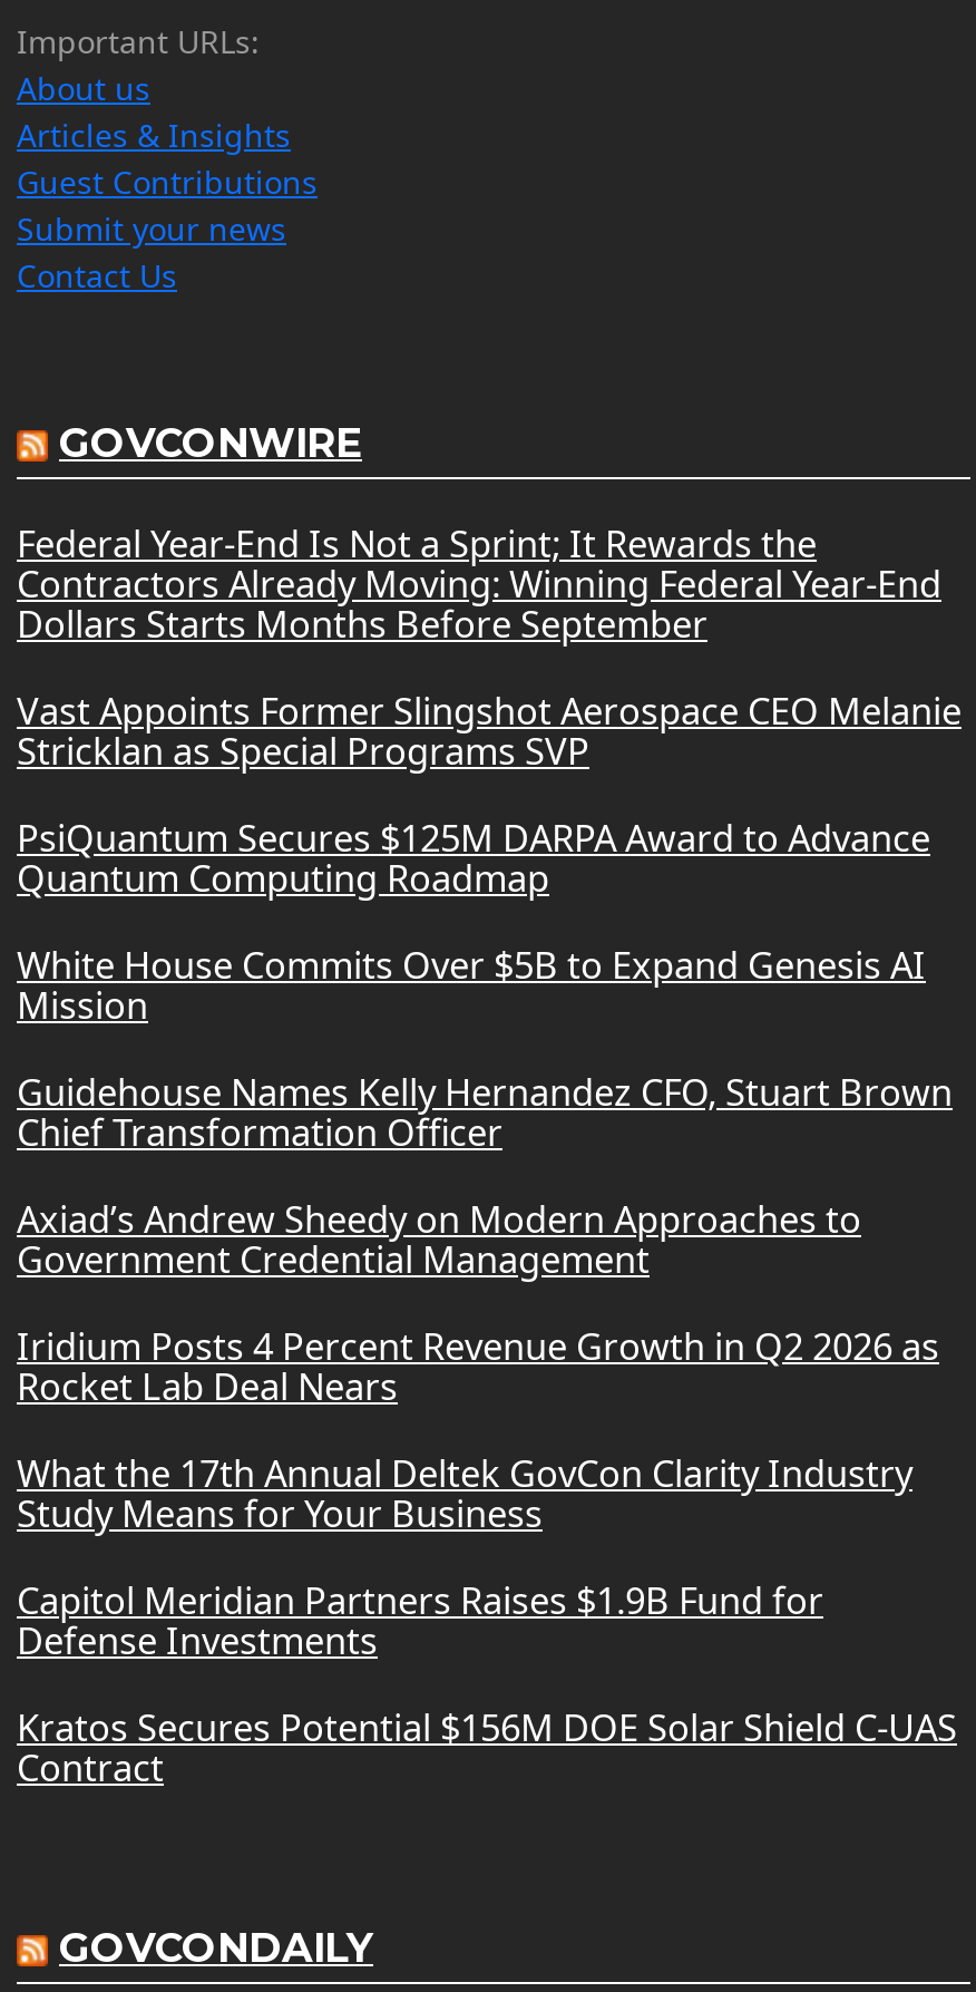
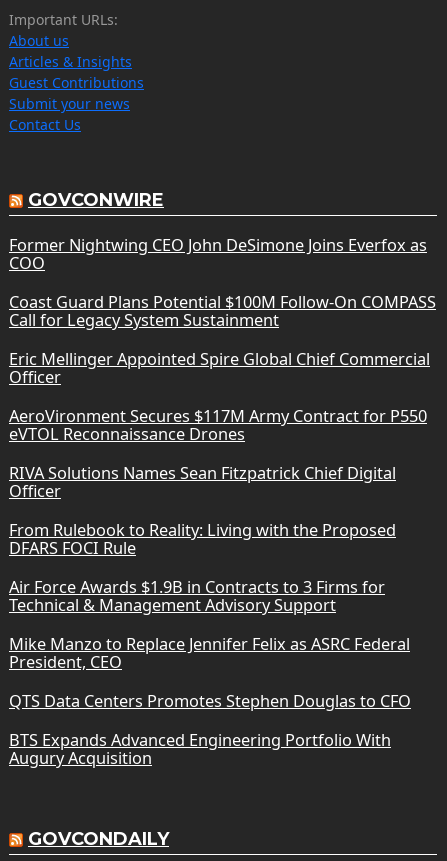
[17,519,941,649] Federal Year-End Is Not a Sprint; It Rewards the | Contractors Already Moving: Winning Federal Year-End | Dollars Starts Months Before September -> [9,234,427,274] Former Nightwing CEO John DeSimone Joins Everfox as | COO
[17,686,962,776] Vast Appoints Former Slingshot Aerospace CEO Melanie | Stricklan as Special Programs SVP -> [9,291,436,331] Coast Guard Plans Potential $100M Follow-On COMPASS | Call for Legacy System Sustainment
[17,814,930,903] PsiQuantum Secures $125M DARPA Award to Advance | Quantum Computing Roadmap -> [9,348,430,388] Eric Mellinger Appointed Spire Global Chief Commercial | Officer
[17,941,926,1030] White House Commits Over $5B to Expand Genesis AI | Mission -> [9,405,427,445] AeroVironment Secures $117M Army Contract for P550 | eVTOL Reconnaissance Drones
[17,1068,953,1157] Guidehouse Names Kelly Hernandez CFO, Stuart Brown | Chief Transformation Officer -> [9,462,396,502] RIVA Solutions Names Sean Fitzpatrick Chief Digital | Officer
[17,1195,861,1284] Axiad’s Andrew Sheedy on Modern Approaches to | Government Credential Management -> [9,519,396,559] From Rulebook to Reality: Living with the Proposed | DFARS FOCI Rule
[17,1322,939,1411] Iridium Posts 4 Percent Revenue Growth in Q2 2026 as | Rocket Lab Deal Nears -> [9,576,385,616] Air Force Awards $1.9B in Contracts to 3 Firms for | Technical & Management Advisory Support
[17,1449,912,1538] What the 17th Annual Deltek GovCon Clarity Industry | Study Means for Your Business -> [9,633,410,673] Mike Manzo to Replace Jennifer Felix as ASRC Federal | President, CEO
[17,1576,823,1665] Capitol Meridian Partners Raises $1.9B Fund for | Defense Investments -> [9,690,411,712] QTS Data Centers Promotes Stephen Douglas to CFO
[17,1703,957,1792] Kratos Secures Potential $156M DOE Solar Shield C-UAS | Contract -> [9,729,391,769] BTS Expands Advanced Engineering Portfolio With | Augury Acquisition

